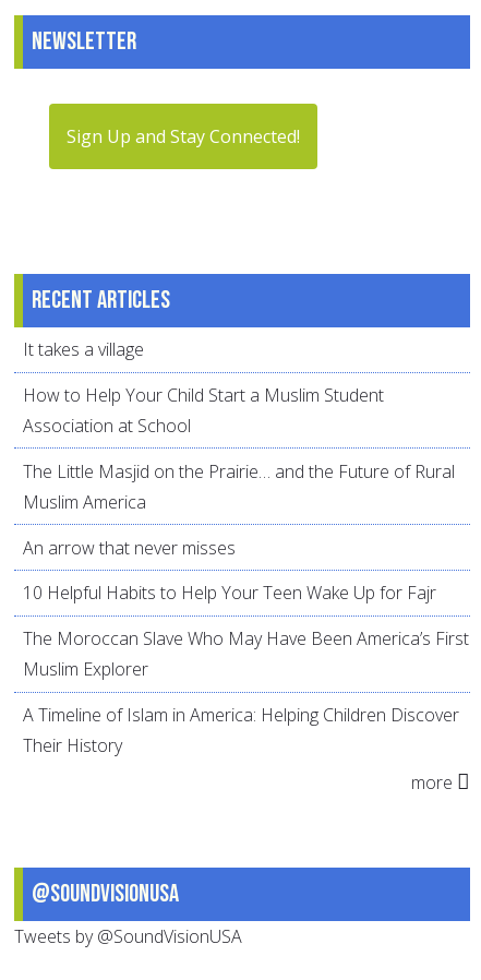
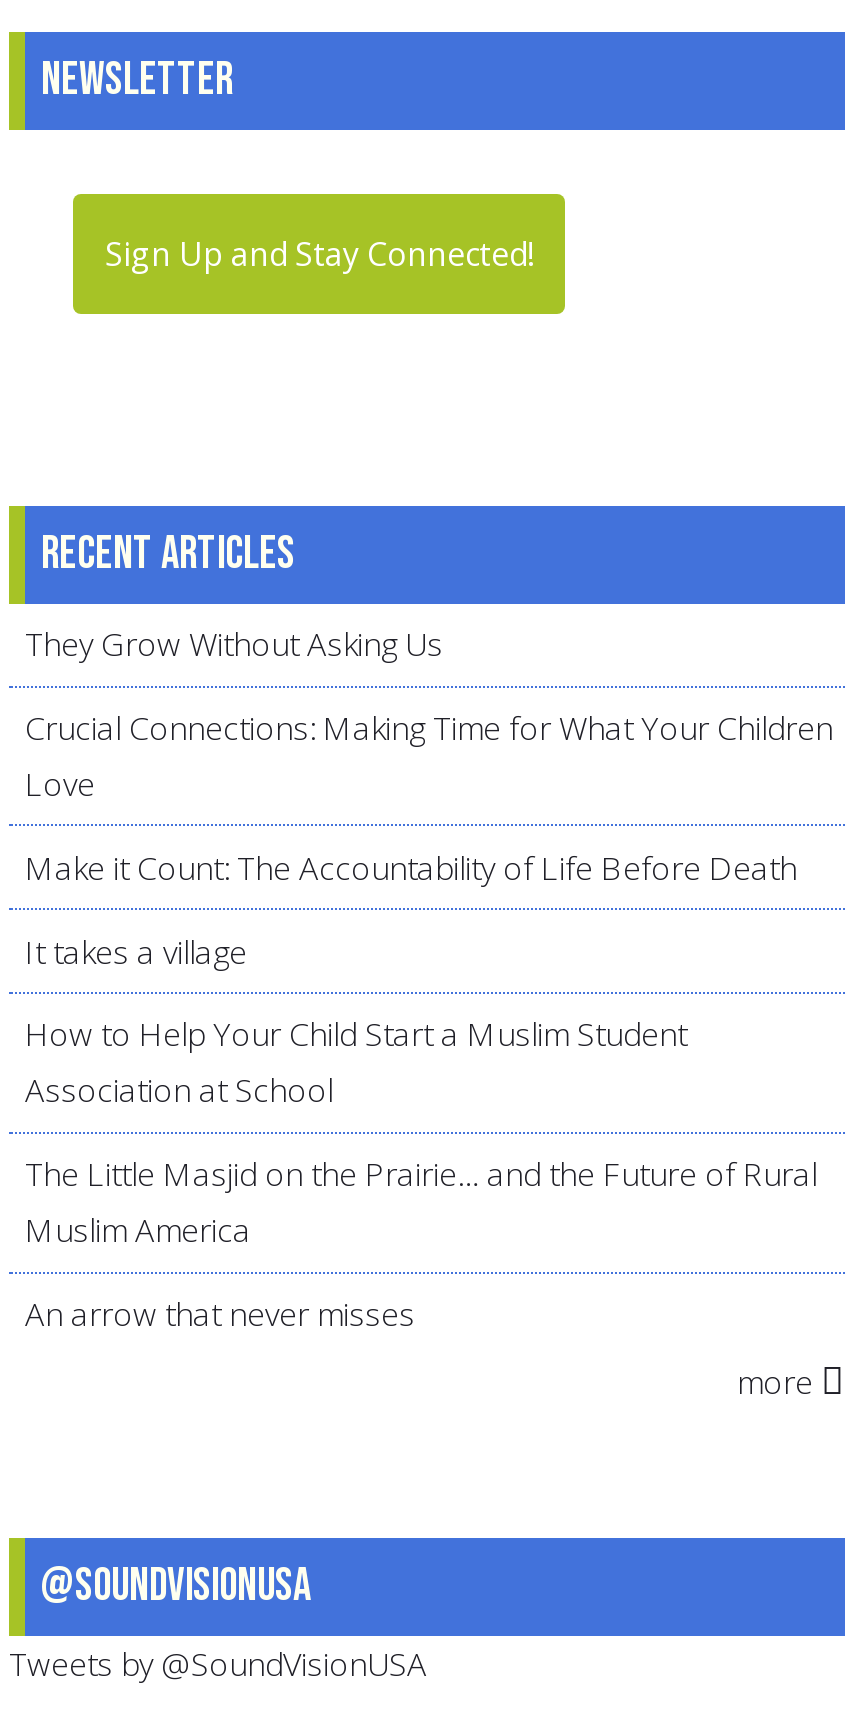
none -> [25,623,833,890] They Grow Without Asking Us | Crucial Connections: Making Time for What Your Children | Love | Make it Count: The Accountability of Life Before Death
moved [23,338,455,559] -> [25,929,817,1336]: It takes a village | How to Help Your Child Start a Muslim Student | Association at School | The Little Masjid on the Prairie… and the Future of Rural | Muslim America | An arrow that never misses
[23,581,469,757] 10 Helpful Habits to Help Your Teen Wake Up for Fajr | The Moroccan Slave Who May Have Been America’s First | Muslim Explorer | A Timeline of Islam in America: Helping Children Discover | Their History -> none

